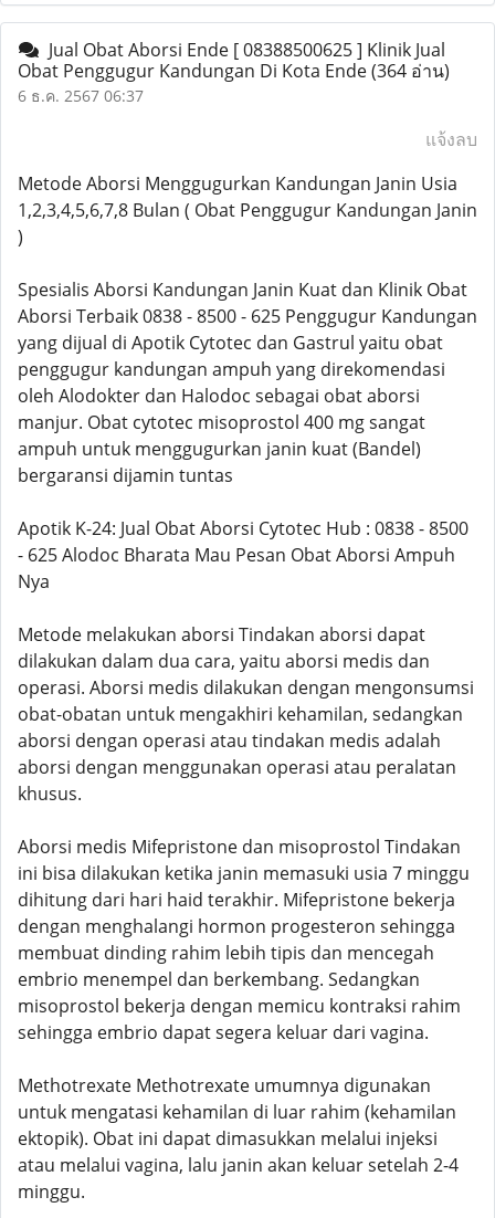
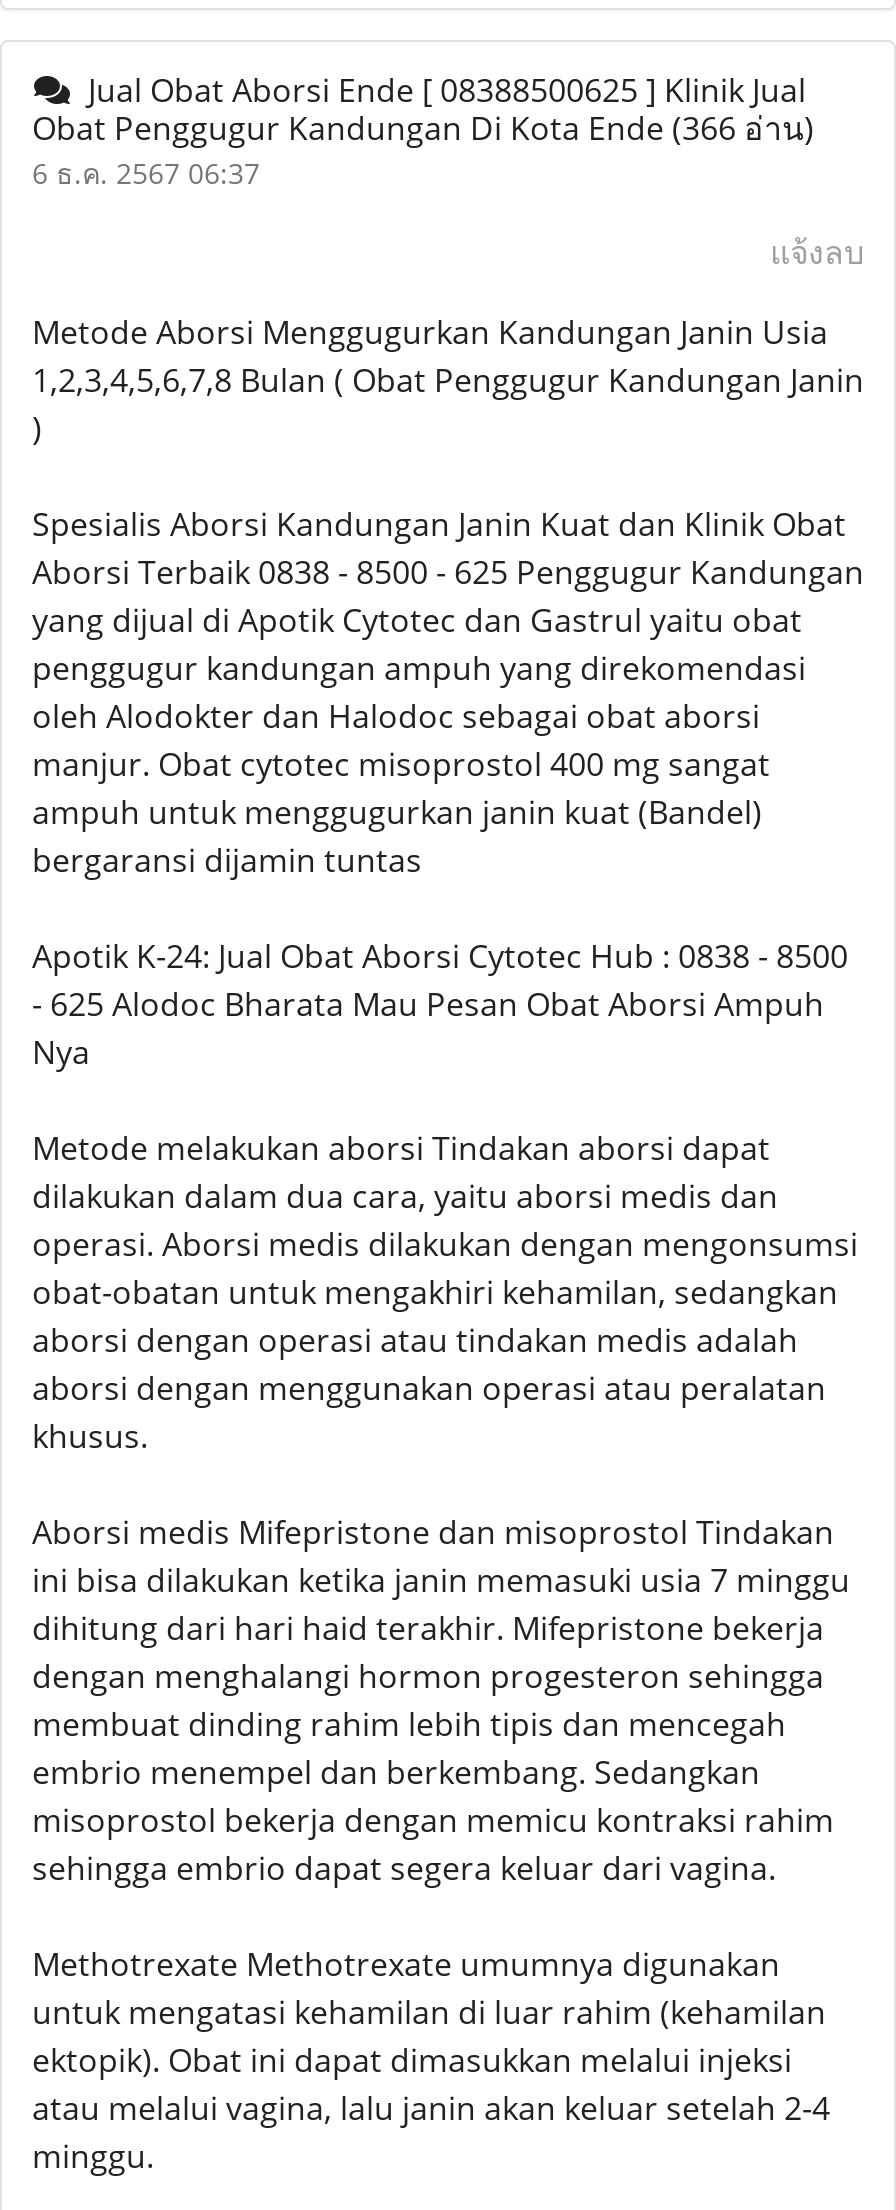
[18,59,450,83] Obat Penggugur Kandungan Di Kota Ende (364 อ่าน) -> [32,106,814,150] Obat Penggugur Kandungan Di Kota Ende (366 อ่าน)

